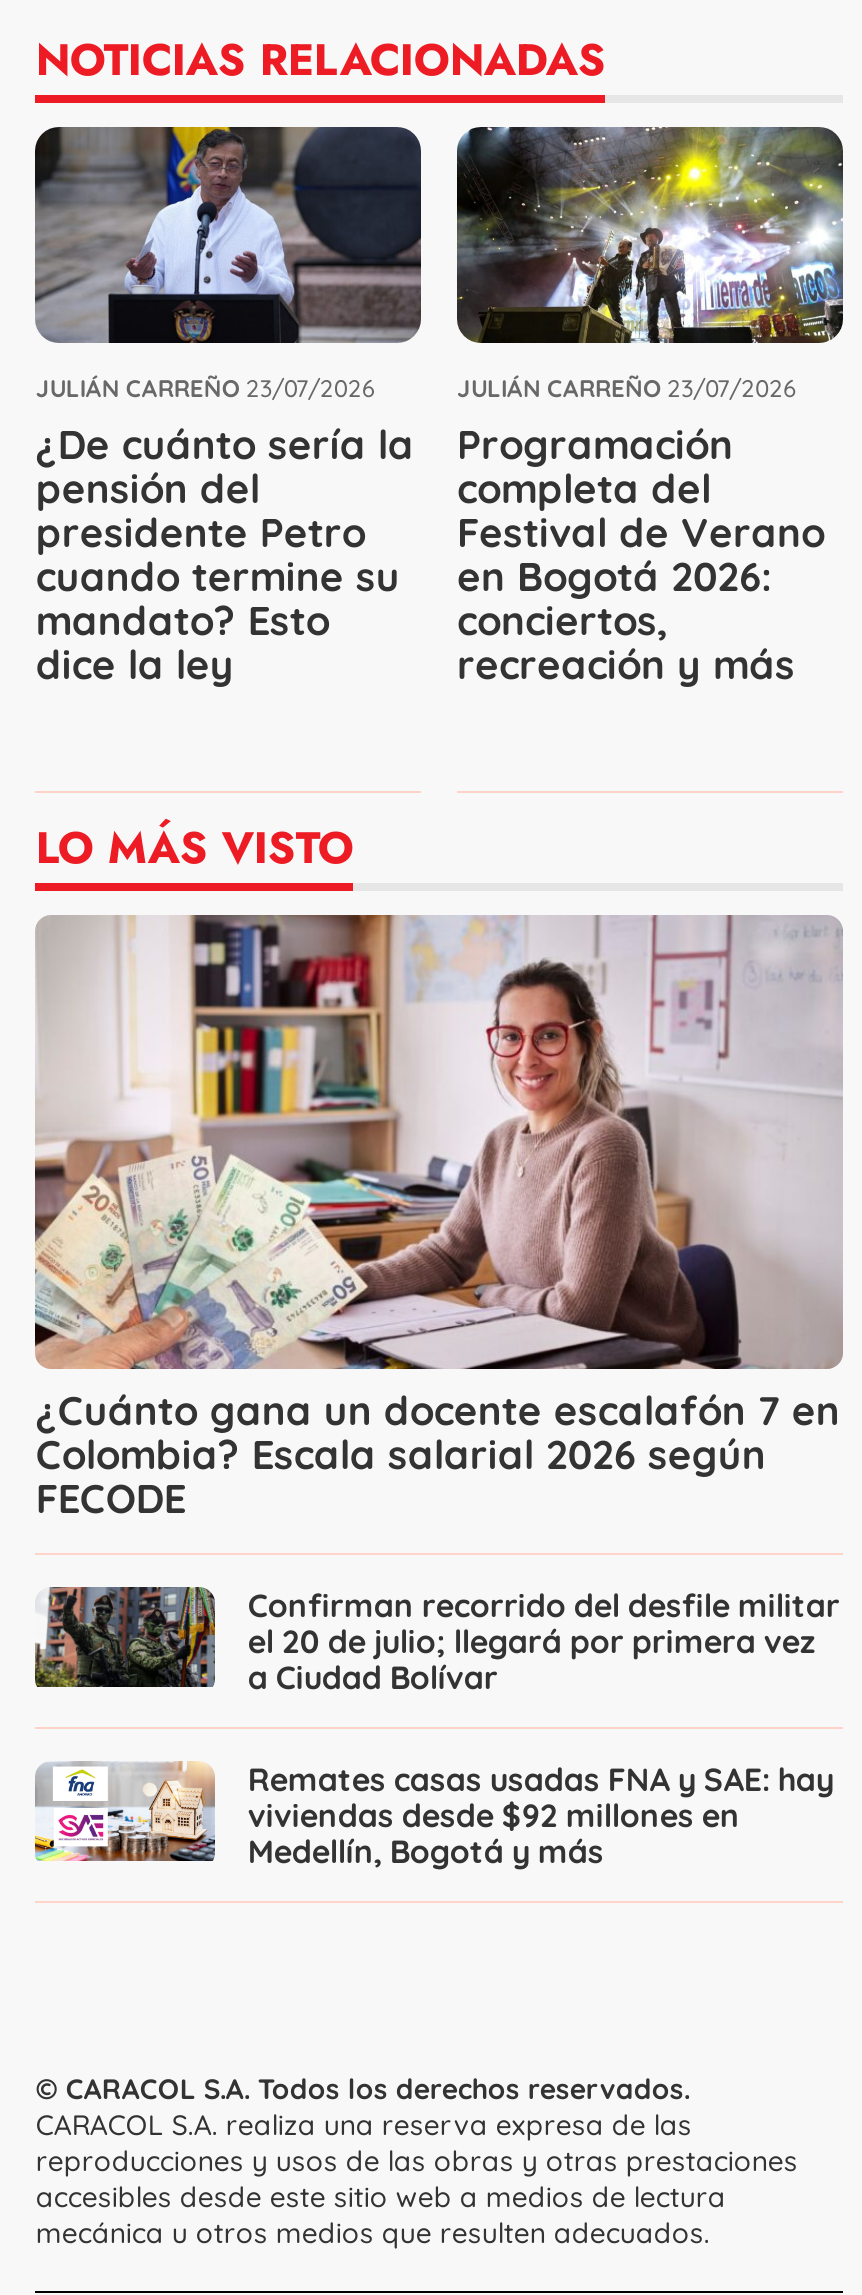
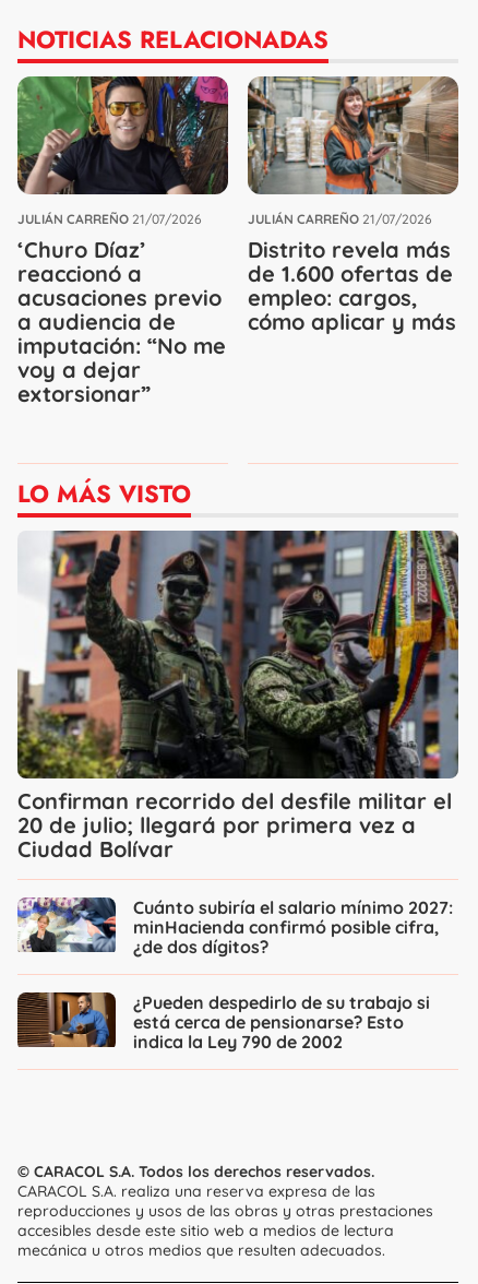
[33,125,421,689] [image] | JULIÁN CARREÑO 23/07/2026 | ¿De cuánto sería la | pensión del | presidente Petro | cuando termine su | mandato? Esto | dice la ley -> [16,75,229,407] [image] | JULIÁN CARREÑO 21/07/2026 | ‘Churo Díaz’ | reaccionó a | acusaciones previo | a audiencia de | imputación: “No me | voy a dejar | extorsionar”
[457,127,845,689] [image] | JULIÁN CARREÑO 23/07/2026 | Programación | completa del | Festival de Verano | en Bogotá 2026: | conciertos, | recreación y más -> [247,76,458,335] [image] | JULIÁN CARREÑO 21/07/2026 | Distrito revela más | de 1.600 ofertas de | empleo: cargos, | cómo aplicar y más
[33,913,843,1522] [image] | ¿Cuánto gana un docente escalafón 7 en | Colombia? Escala salarial 2026 según | FECODE -> [17,530,459,862] [image] | Confirman recorrido del desfile militar el | 20 de julio; llegará por primera vez a | Ciudad Bolívar
[33,1584,840,1696] [image] | Confirman recorrido del desfile militar | el 20 de julio; llegará por primera vez | a Ciudad Bolívar -> [16,896,453,957] [image] | Cuánto subiría el salario mínimo 2027: | minHacienda confirmó posible cifra, | ¿de dos dígitos?
[33,1758,834,1870] [image] | Remates casas usadas FNA y SAE: hay | viviendas desde $92 millones en | Medellín, Bogotá y más -> [16,991,430,1052] [image] | ¿Pueden despedirlo de su trabajo si | está cerca de pensionarse? Esto | indica la Ley 790 de 2002

